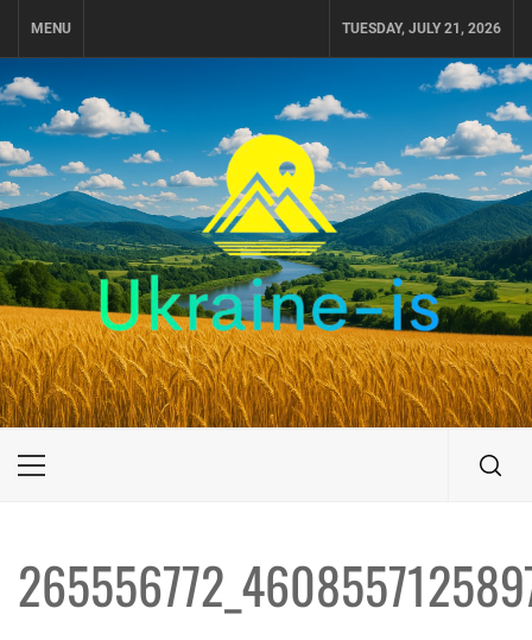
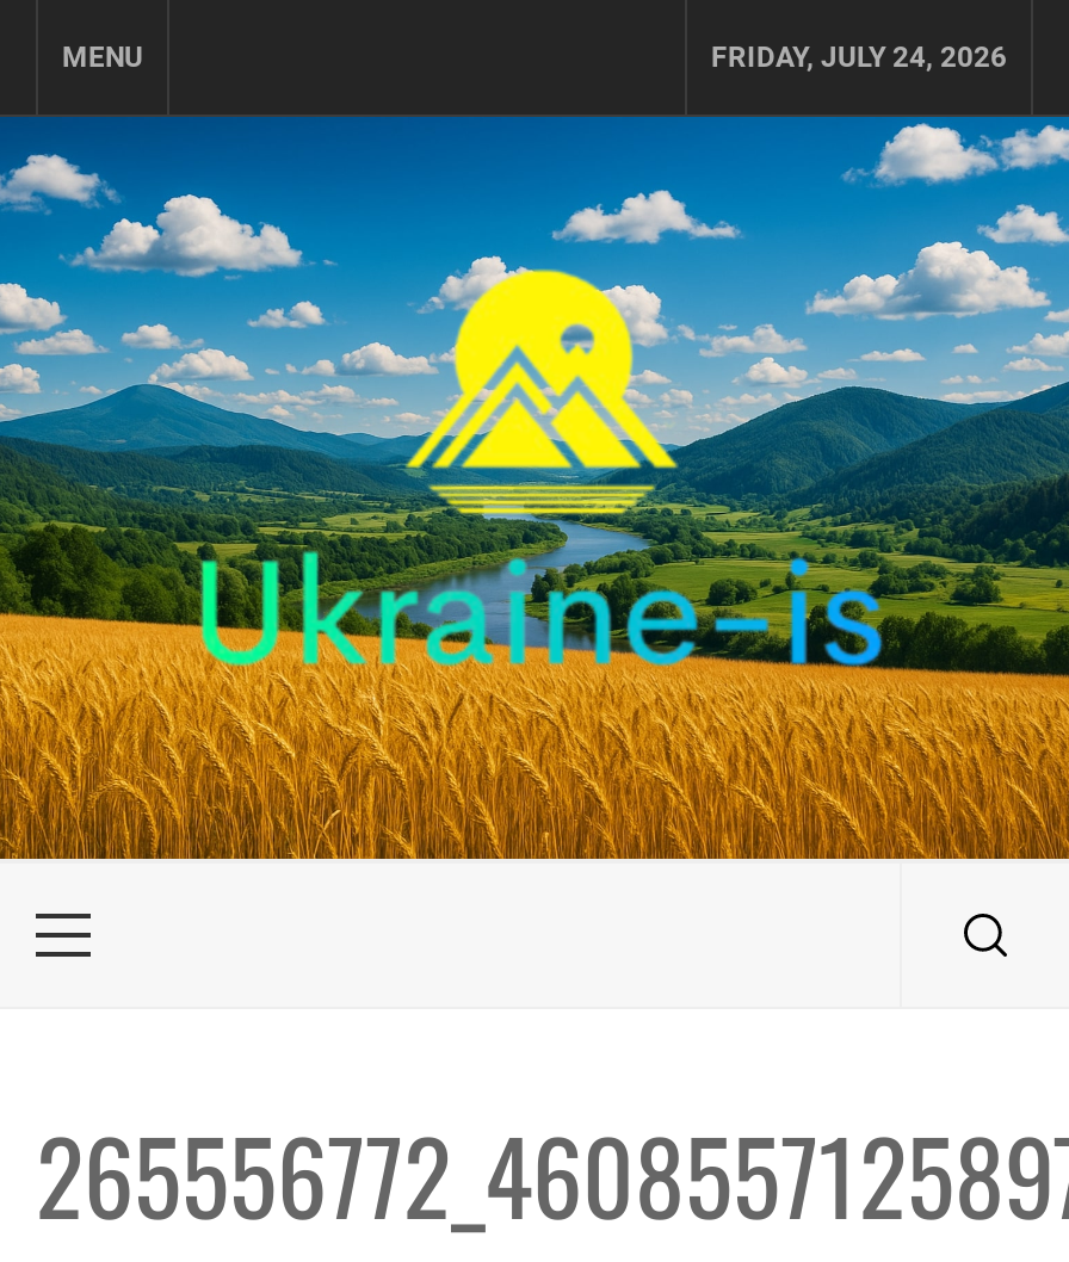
[342,20,501,37] TUESDAY, JULY 21, 2026 -> [711,41,1007,74] FRIDAY, JULY 24, 2026

